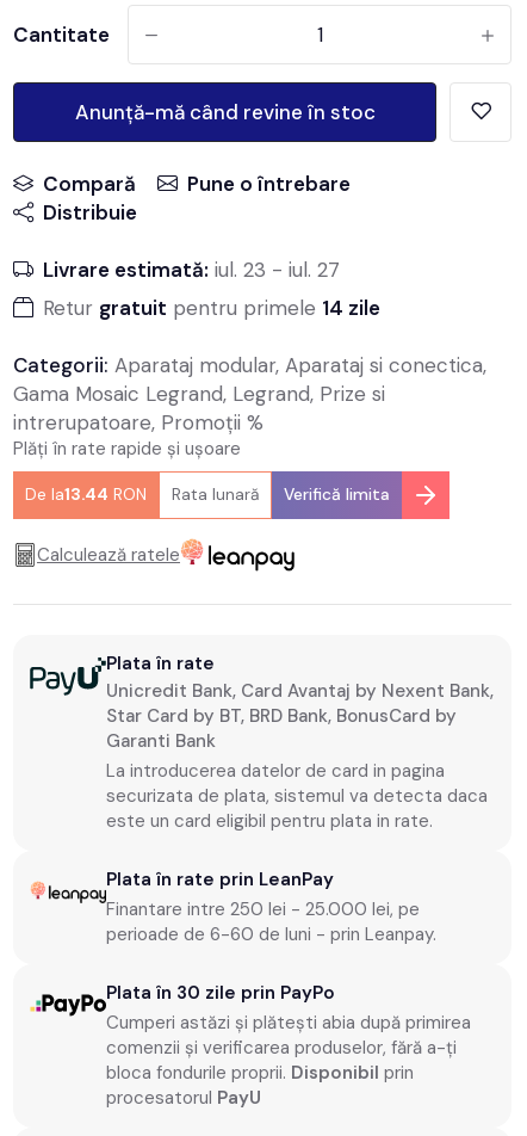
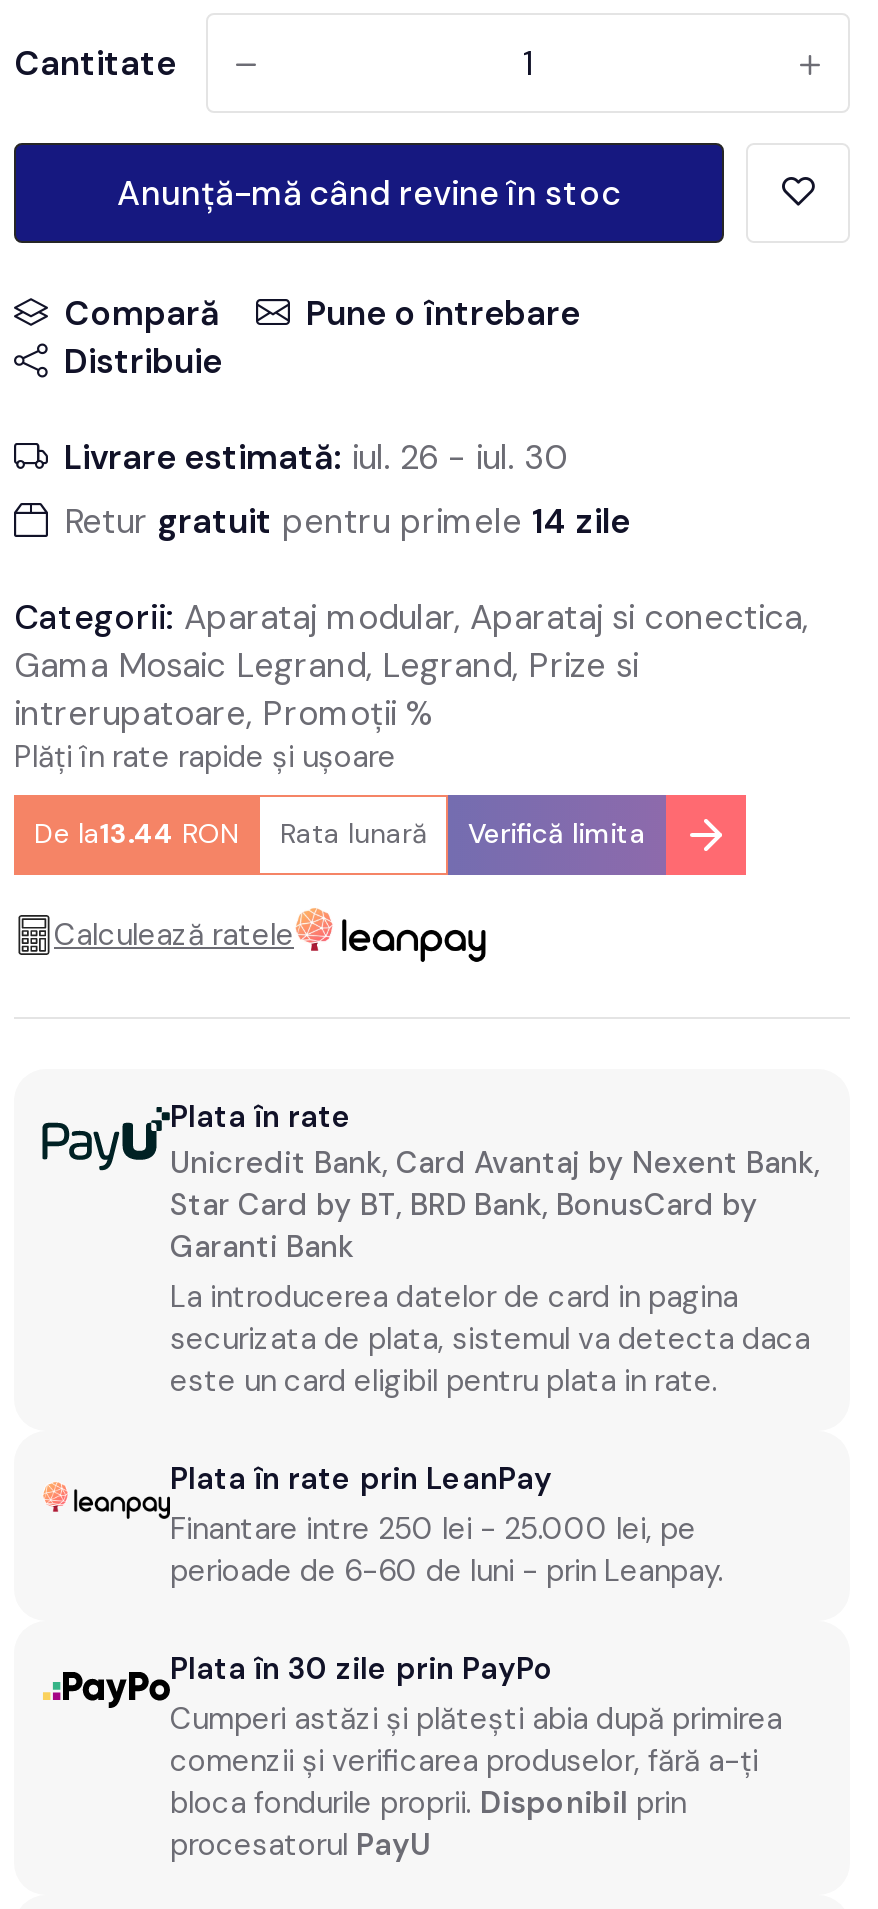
[43,257,340,283] Livrare estimată: iul. 23 - iul. 27 -> [64,435,568,479] Livrare estimată: iul. 26 - iul. 30

